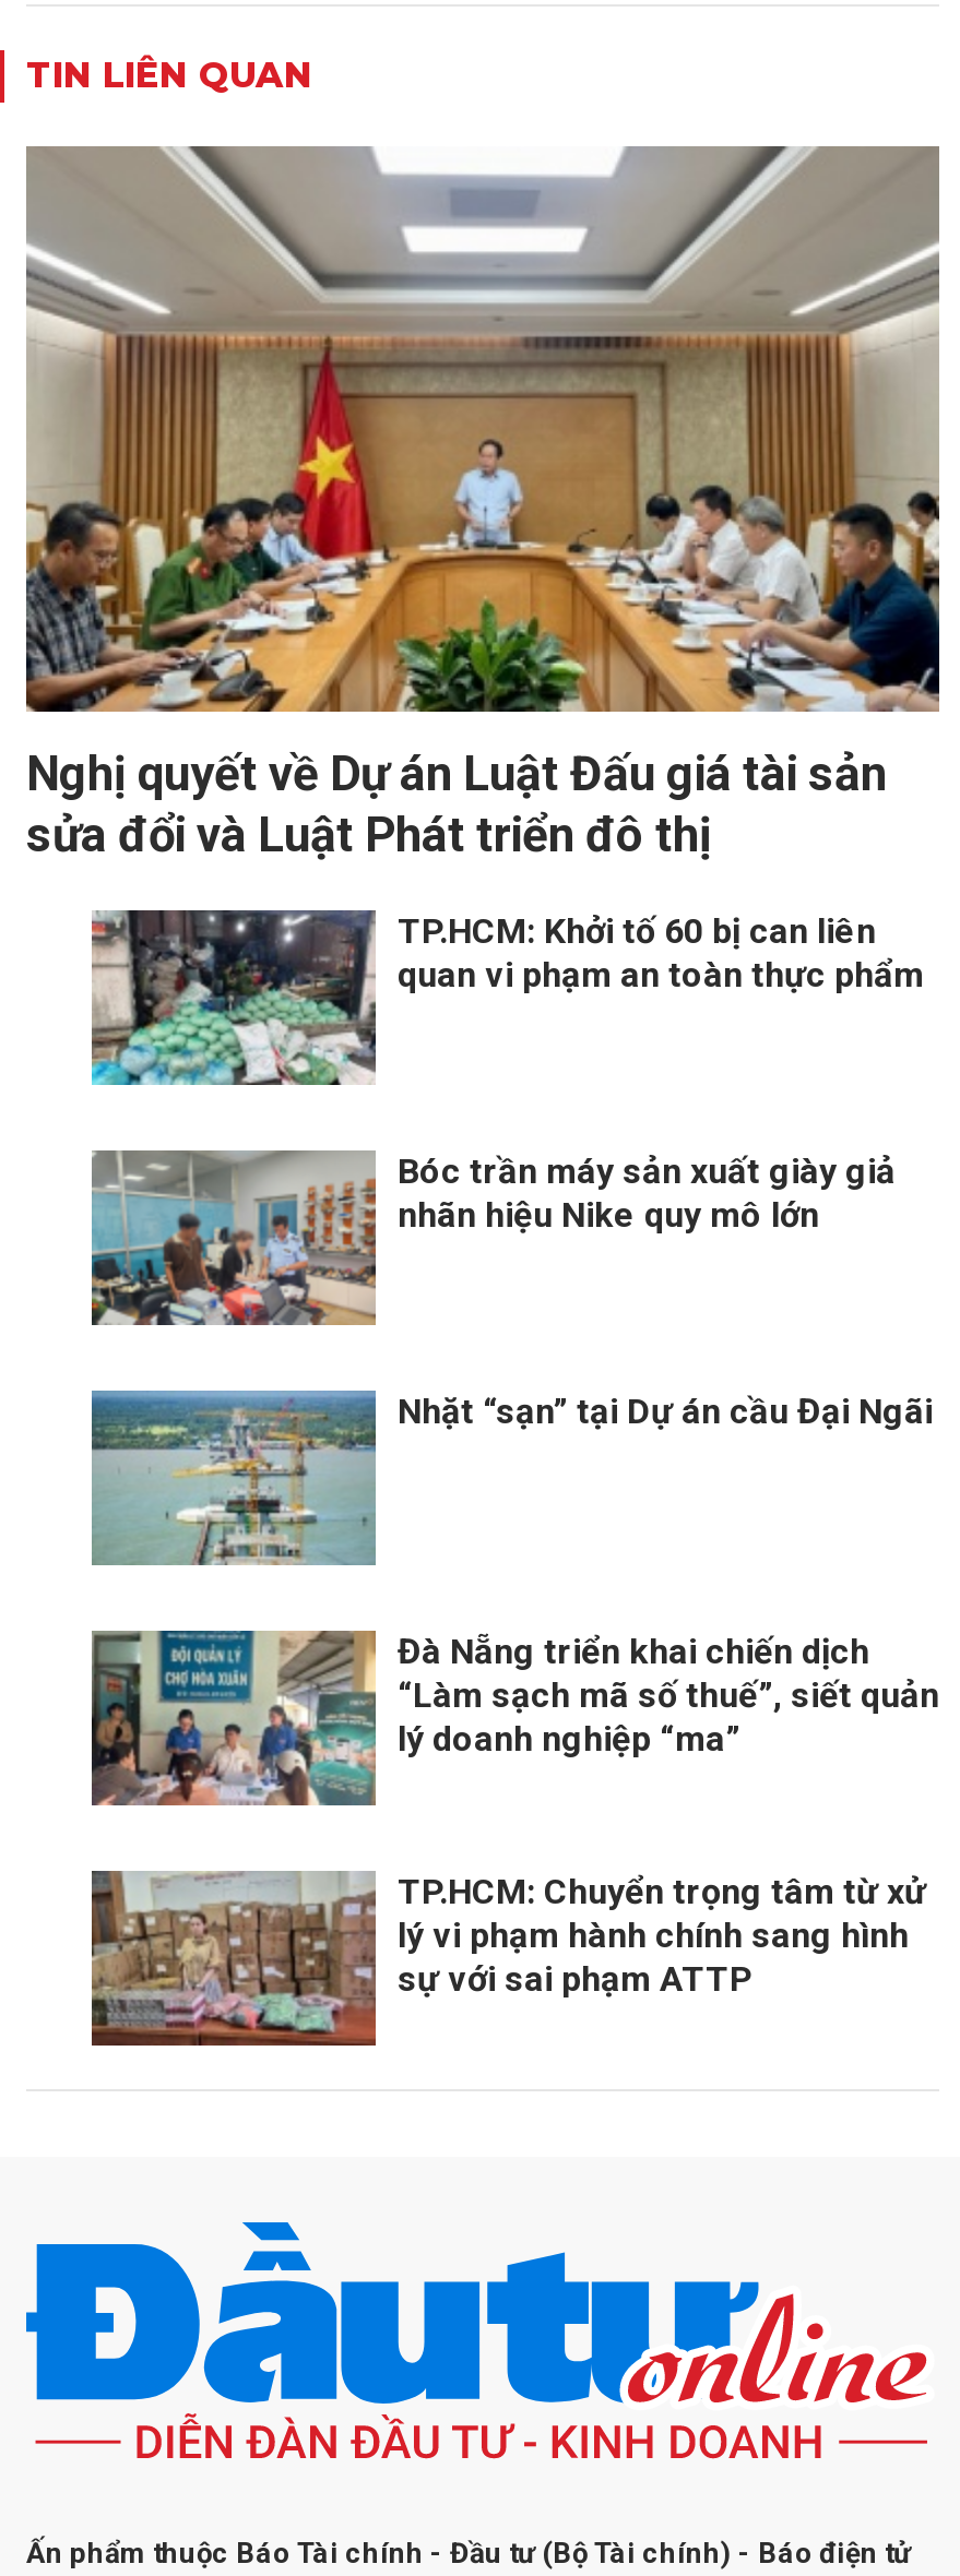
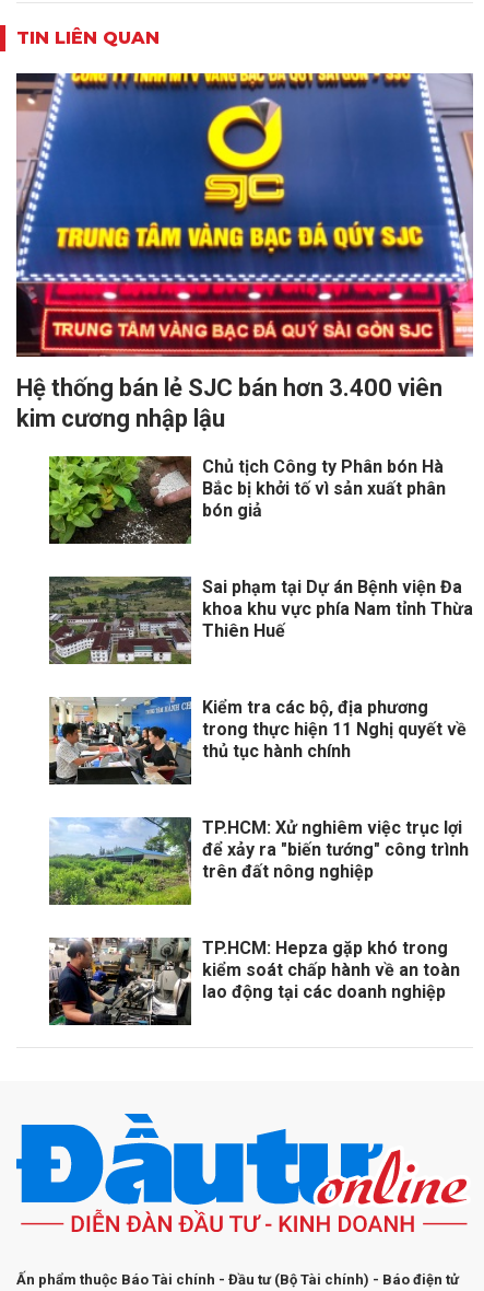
[24,144,941,862] [image] | Nghị quyết về Dự án Luật Đấu giá tài sản | sửa đổi và Luật Phát triển đô thị -> [16,72,474,432] [image] | Hệ thống bán lẻ SJC bán hơn 3.400 viên | kim cương nhập lậu
[90,908,924,1087] [image] | TP.HCM: Khởi tố 60 bị can liên | quan vi phạm an toàn thực phẩm -> [48,455,446,545] [image] | Chủ tịch Công ty Phân bón Hà | Bắc bị khởi tố vì sản xuất phân | bón giả
[90,1150,896,1325] [image] | Bóc trần máy sản xuất giày giả | nhãn hiệu Nike quy mô lớn -> [48,577,473,665] [image] | Sai phạm tại Dự án Bệnh viện Đa | khoa khu vực phía Nam tỉnh Thừa | Thiên Huế
[90,1391,933,1565] [image] | Nhặt “sạn” tại Dự án cầu Đại Ngãi -> [49,697,467,784] [image] | Kiểm tra các bộ, địa phương | trong thực hiện 11 Nghị quyết về | thủ tục hành chính
[90,1629,939,1808] [image] | Đà Nẵng triển khai chiến dịch | “Làm sạch mã số thuế”, siết quản | lý doanh nghiệp “ma” -> [48,816,469,906] [image] | TP.HCM: Xử nghiêm việc trục lợi | để xảy ra "biến tướng" công trình | trên đất nông nghiệp
[90,1871,926,2048] [image] | TP.HCM: Chuyển trọng tâm từ xử | lý vi phạm hành chính sang hình | sự với sai phạm ATTP -> [48,938,460,1026] [image] | TP.HCM: Hepza gặp khó trong | kiểm soát chấp hành về an toàn | lao động tại các doanh nghiệp

